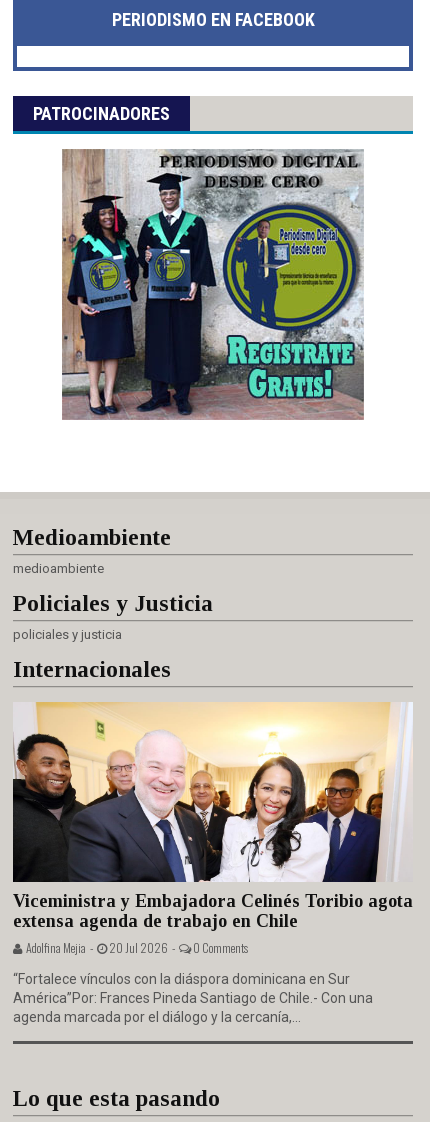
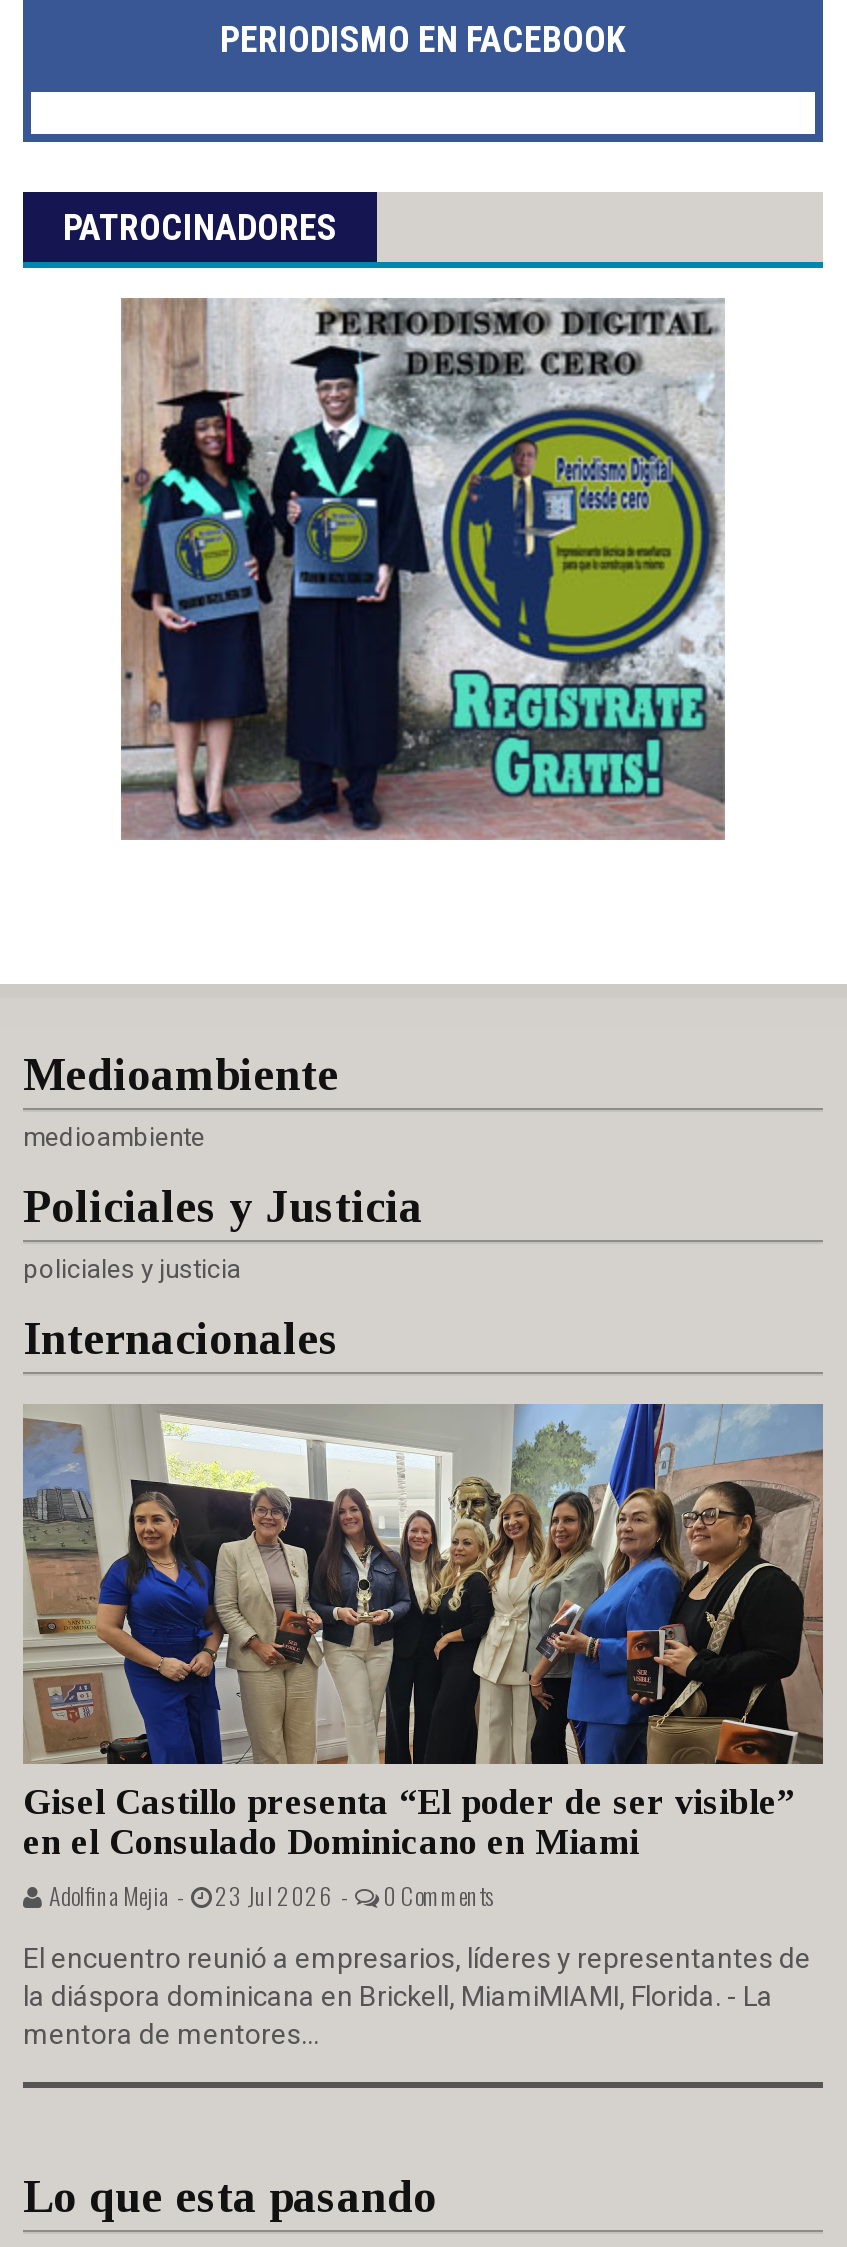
[12,702,413,956] [image] | Viceministra y Embajadora Celinés Toribio agota | extensa agenda de trabajo en Chile | Adolfina Mejia - 20 Jul 2026 - -> [21,1402,825,1912] [image] | Gisel Castillo presenta “El poder de ser visible” | en el Consulado Dominicano en Miami | Adolfina Mejia - 23 Jul 2026 -
[13,971,373,1025] “Fortalece vínculos con la diáspora dominicana en Sur | América”Por: Frances Pineda Santiago de Chile.- Con una | agenda marcada por el diálogo y la cercanía,... -> [23,1942,811,2050] El encuentro reunió a empresarios, líderes y representantes de | la diáspora dominicana en Brickell, MiamiMIAMI, Florida. - La | mentora de mentores...

